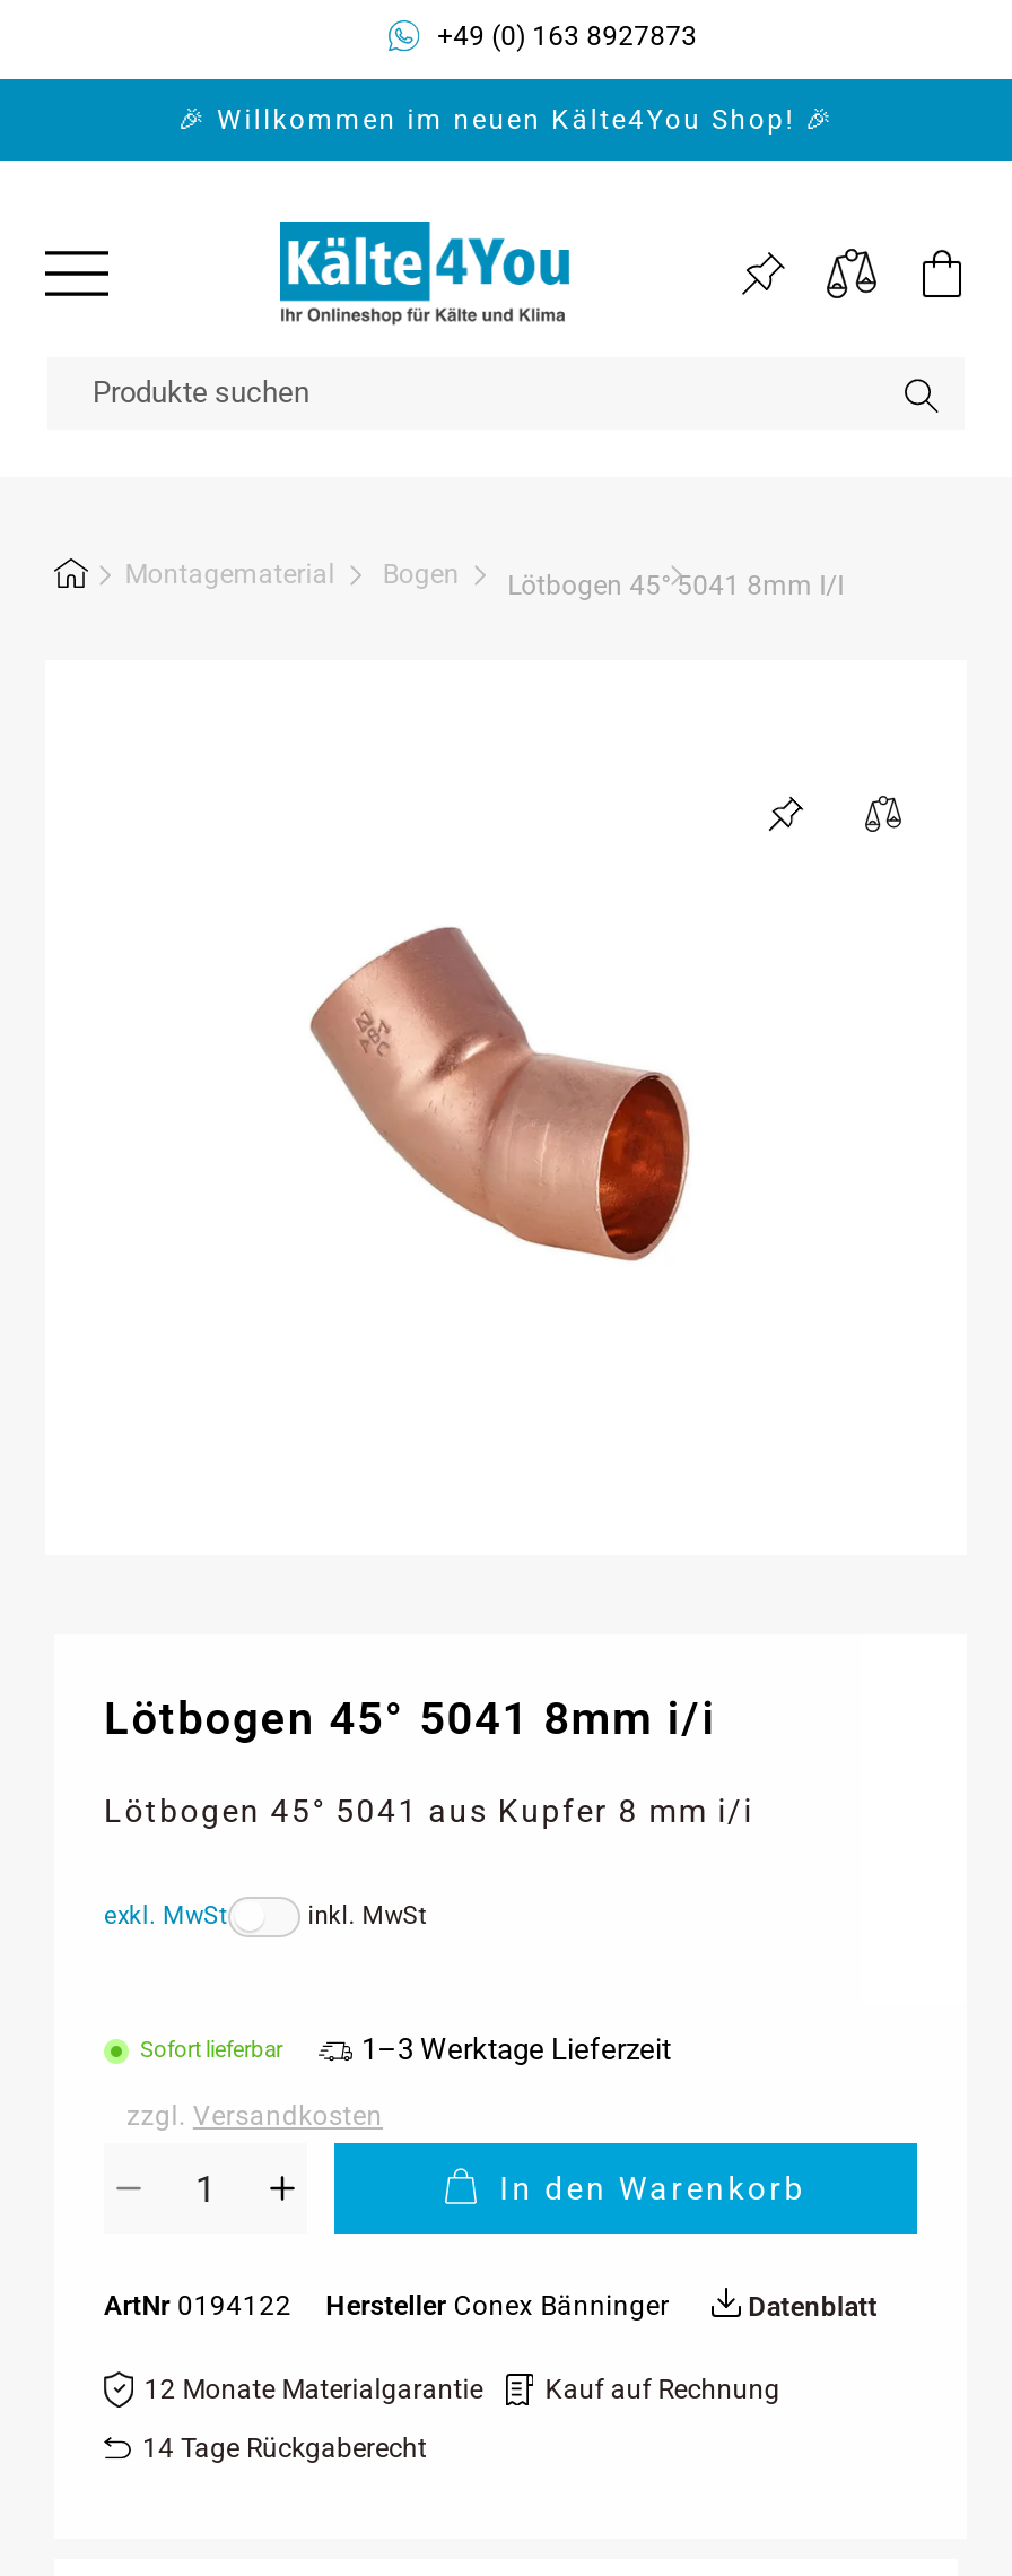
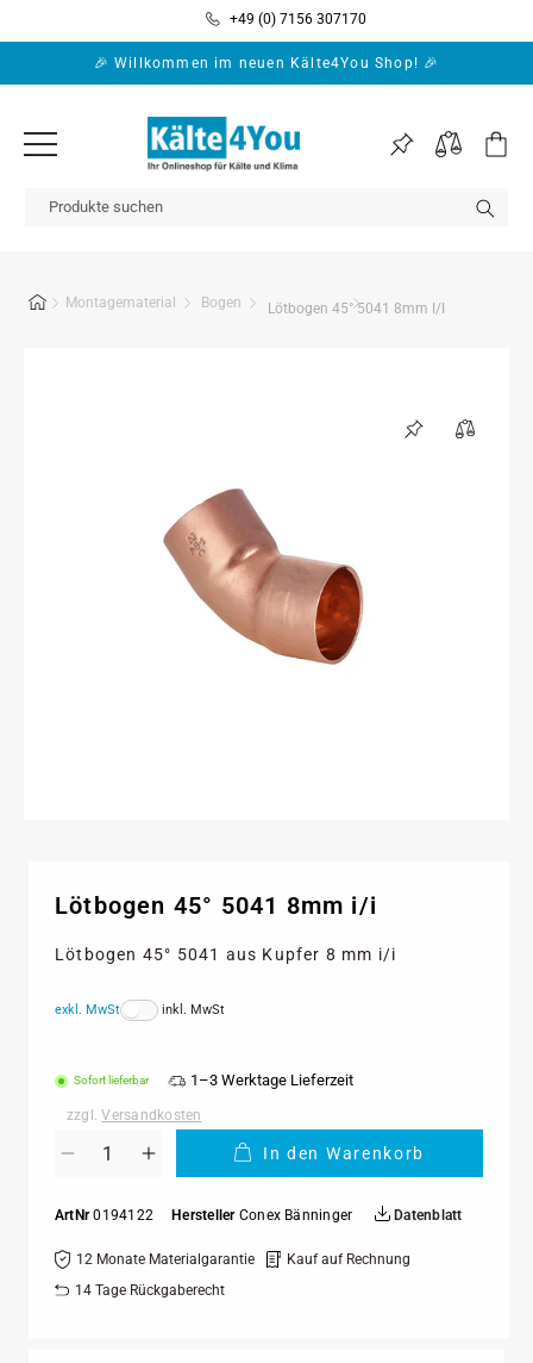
[438,20,697,52] +49 (0) 163 8927873 -> [230,11,367,27] +49 (0) 7156 307170

